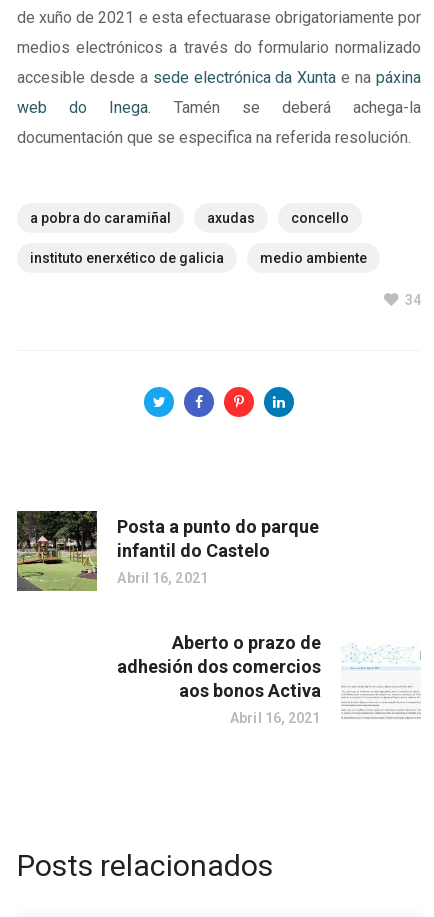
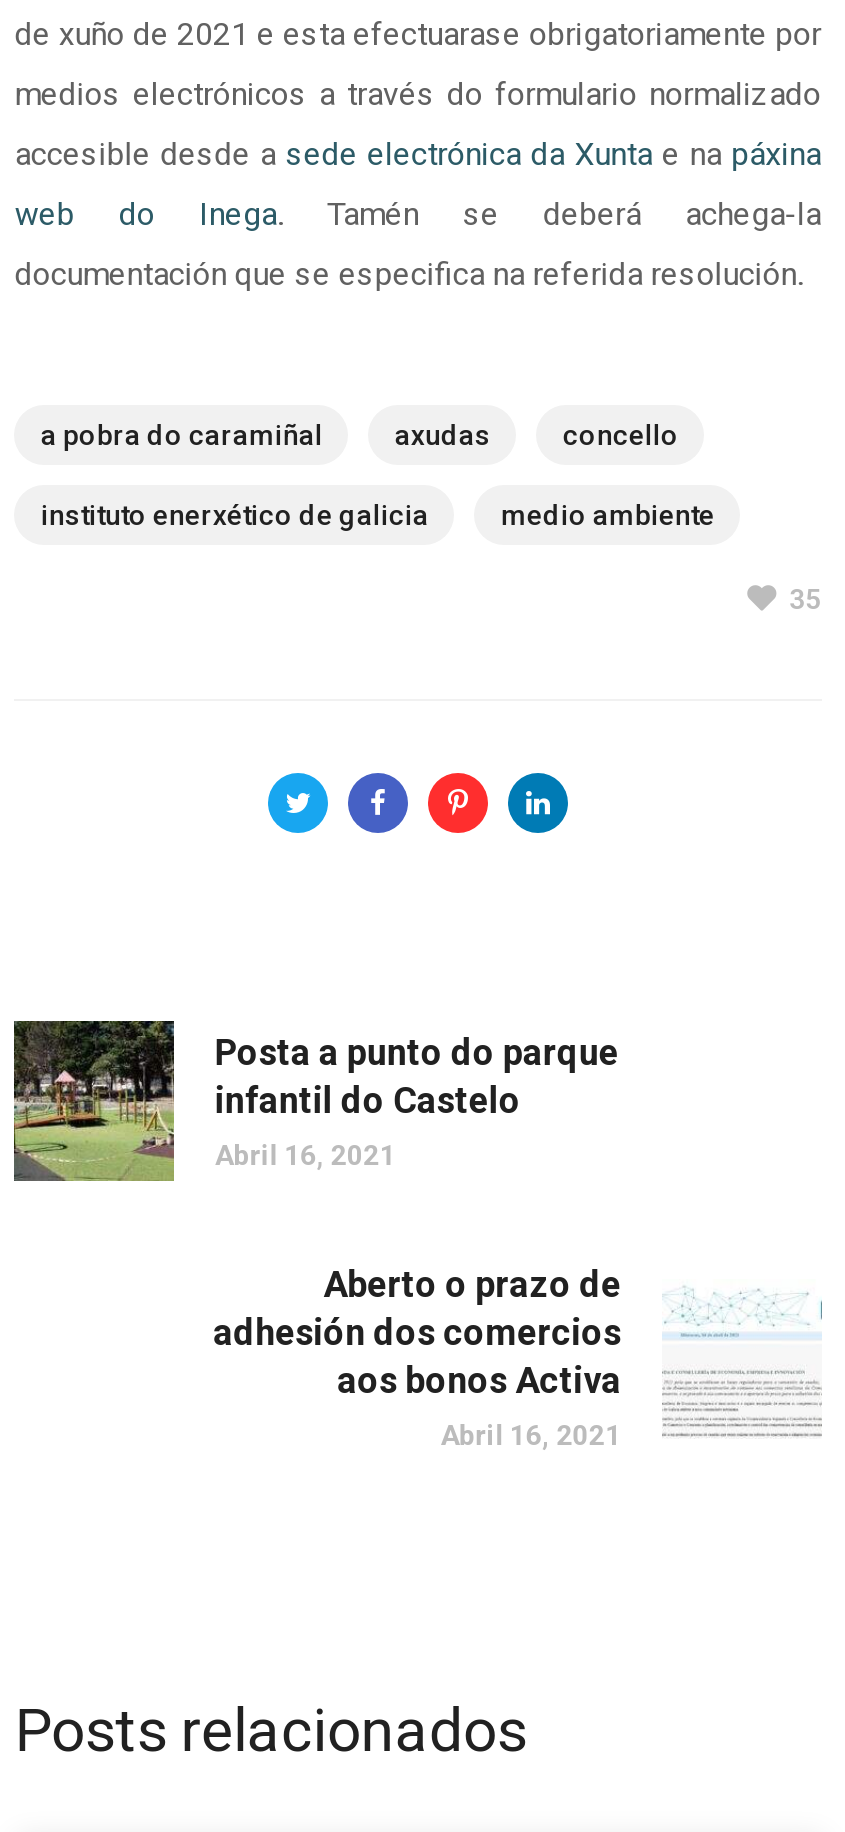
[405,292,421,308] 34 -> [789,583,821,615] 35

